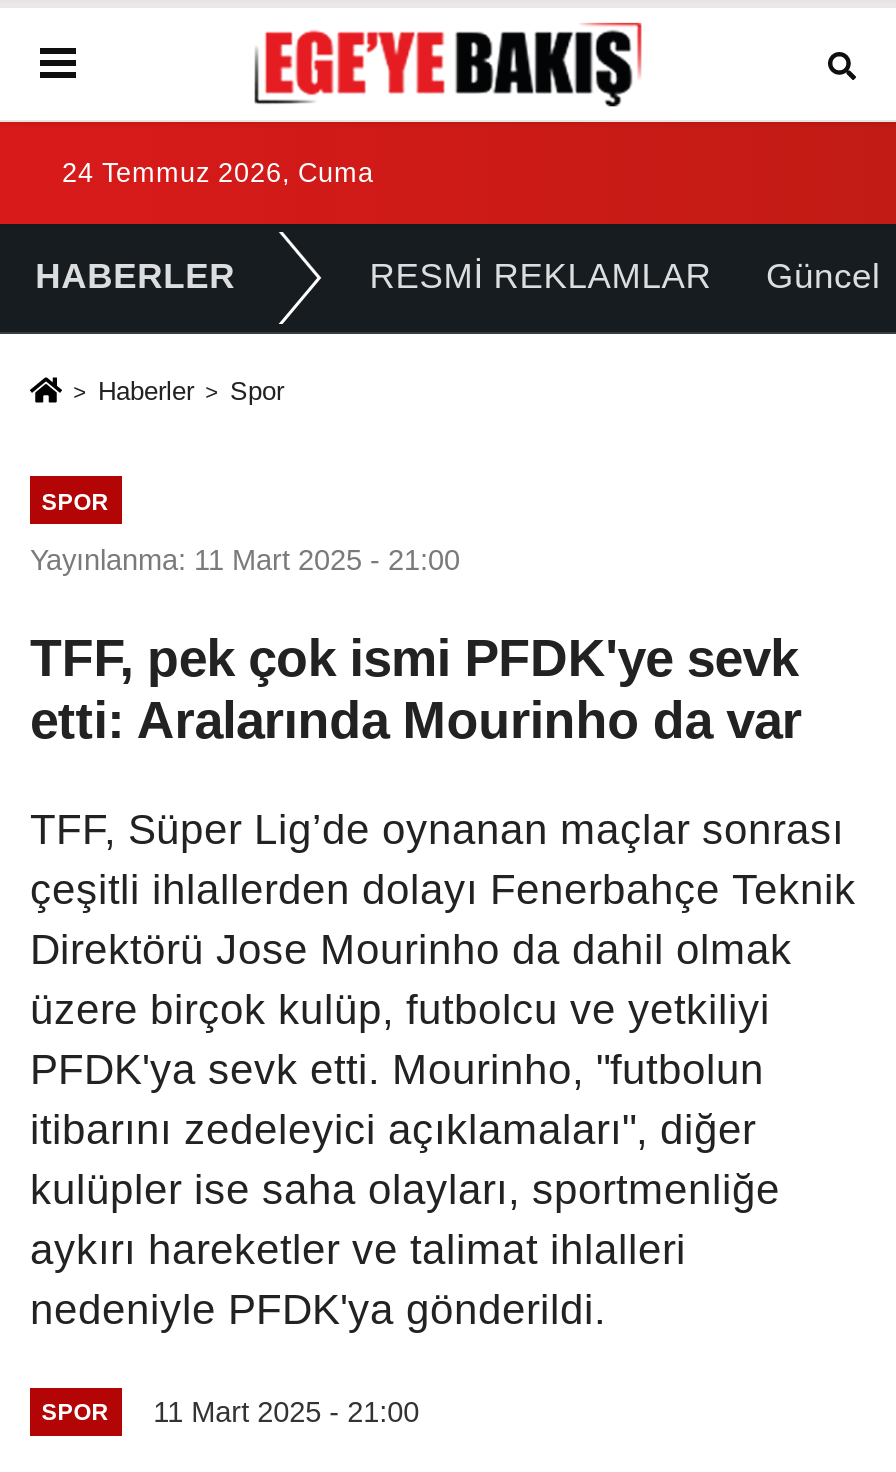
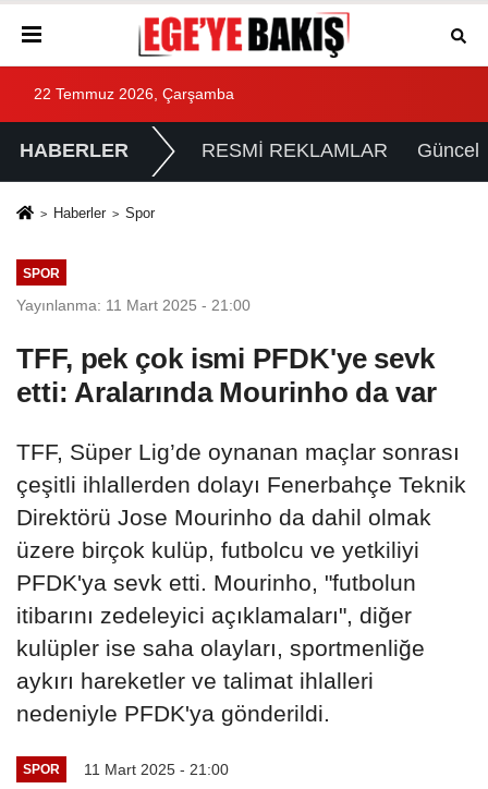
[62,158,374,188] 24 Temmuz 2026, Cuma -> [34,86,234,102] 22 Temmuz 2026, Çarşamba

